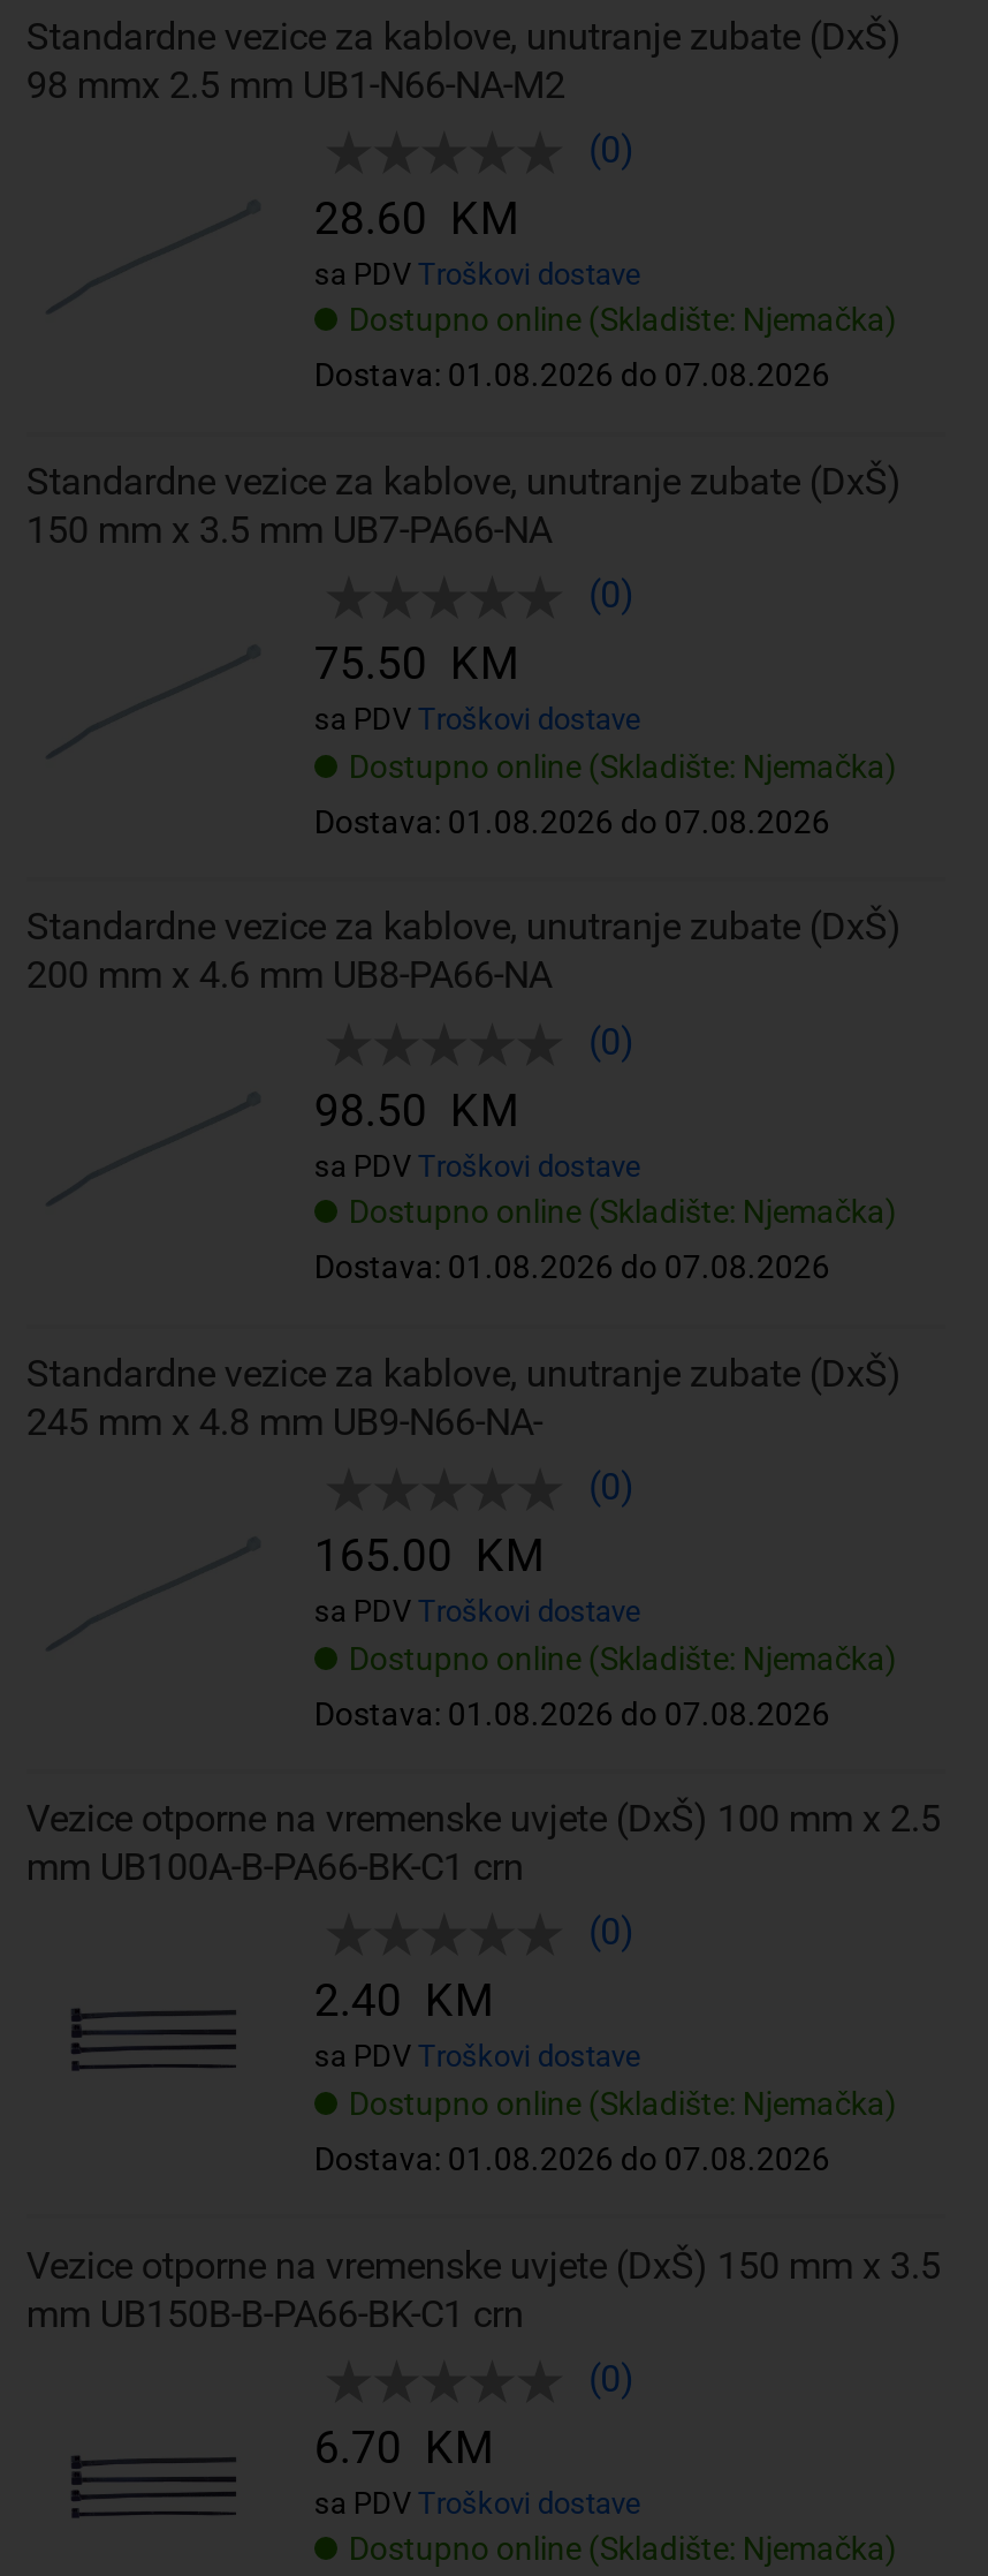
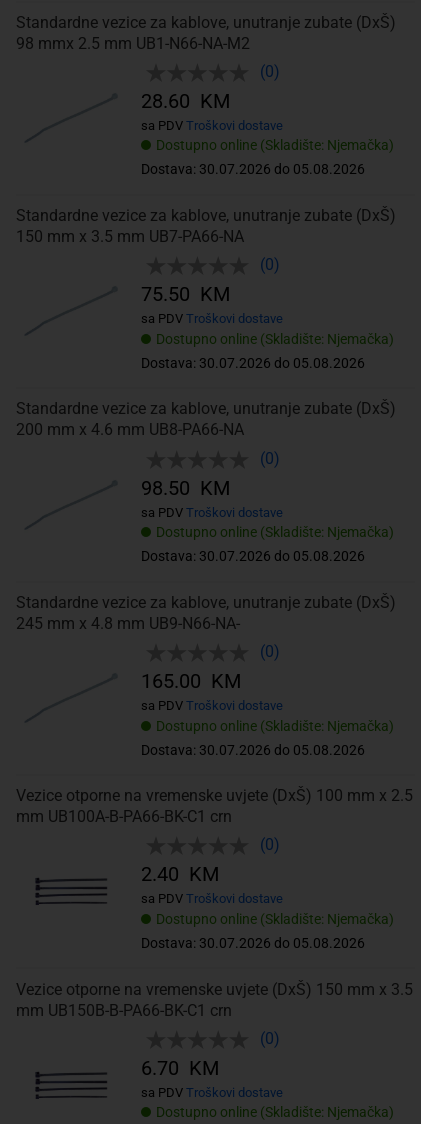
[314,357,830,394] Dostava: 01.08.2026 do 07.08.2026 -> [141,161,365,177] Dostava: 30.07.2026 do 05.08.2026
[314,803,830,840] Dostava: 01.08.2026 do 07.08.2026 -> [141,355,365,371] Dostava: 30.07.2026 do 05.08.2026
[314,1248,830,1285] Dostava: 01.08.2026 do 07.08.2026 -> [141,548,365,564] Dostava: 30.07.2026 do 05.08.2026
[314,1694,830,1731] Dostava: 01.08.2026 do 07.08.2026 -> [141,741,365,757] Dostava: 30.07.2026 do 05.08.2026
[314,2140,830,2177] Dostava: 01.08.2026 do 07.08.2026 -> [141,935,365,951] Dostava: 30.07.2026 do 05.08.2026

